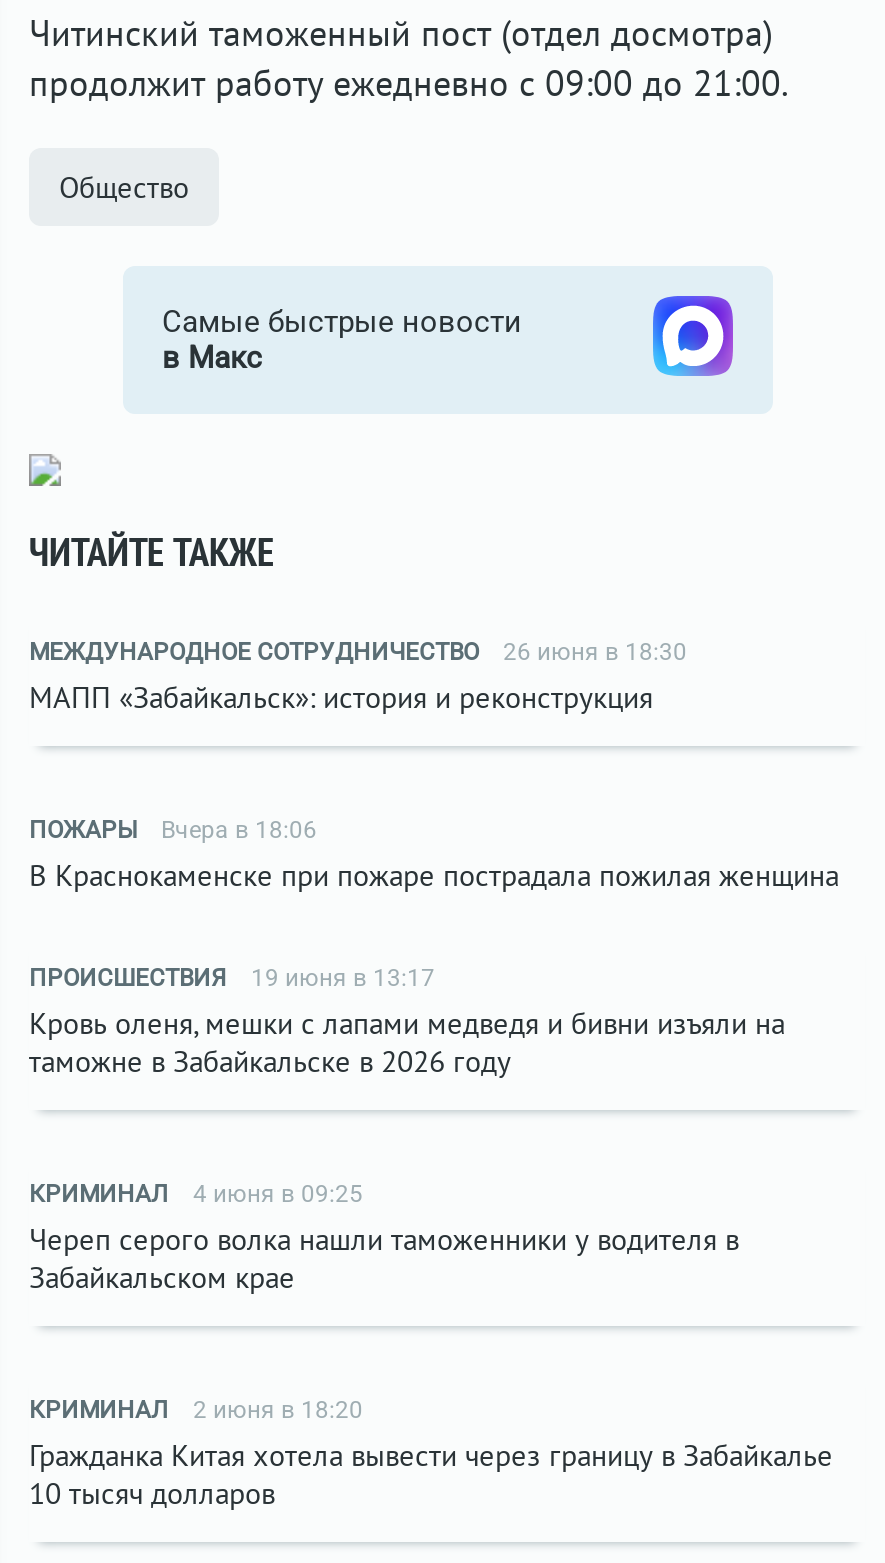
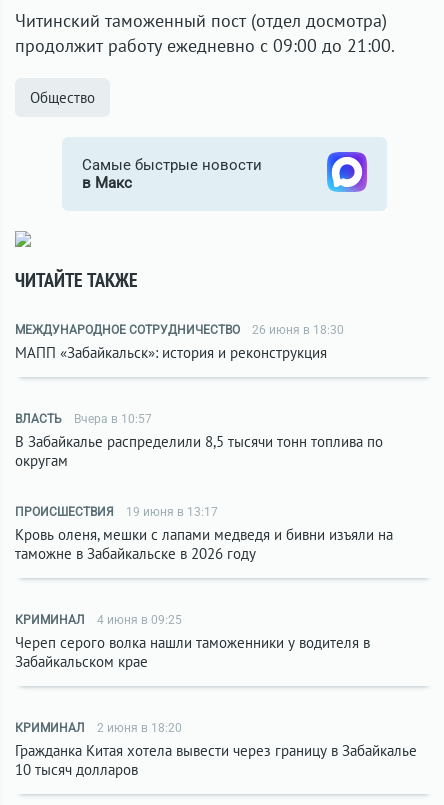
[29,816,839,894] ПОЖАРЫ | Вчера в 18:06 | В Краснокаменске при пожаре пострадала пожилая женщина -> [15,412,383,470] ВЛАСТЬ | Вчера в 10:57 | В Забайкалье распределили 8,5 тысячи тонн топлива по | округам

